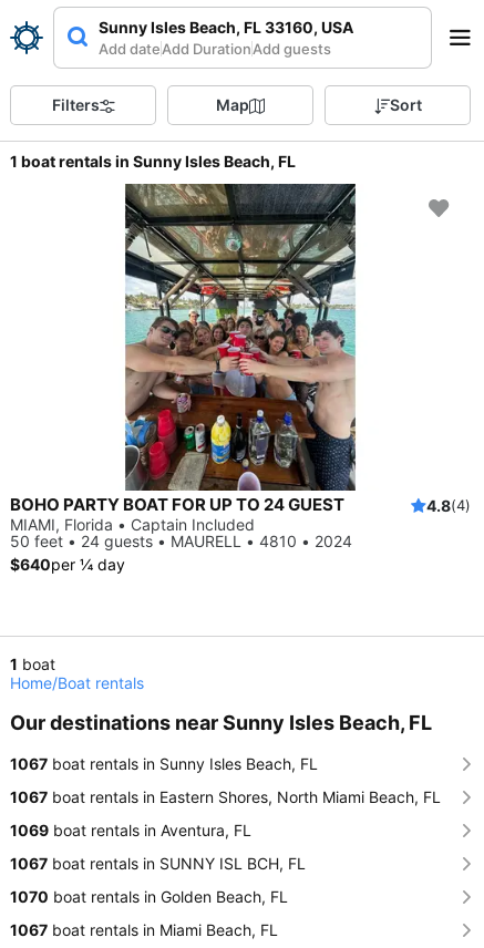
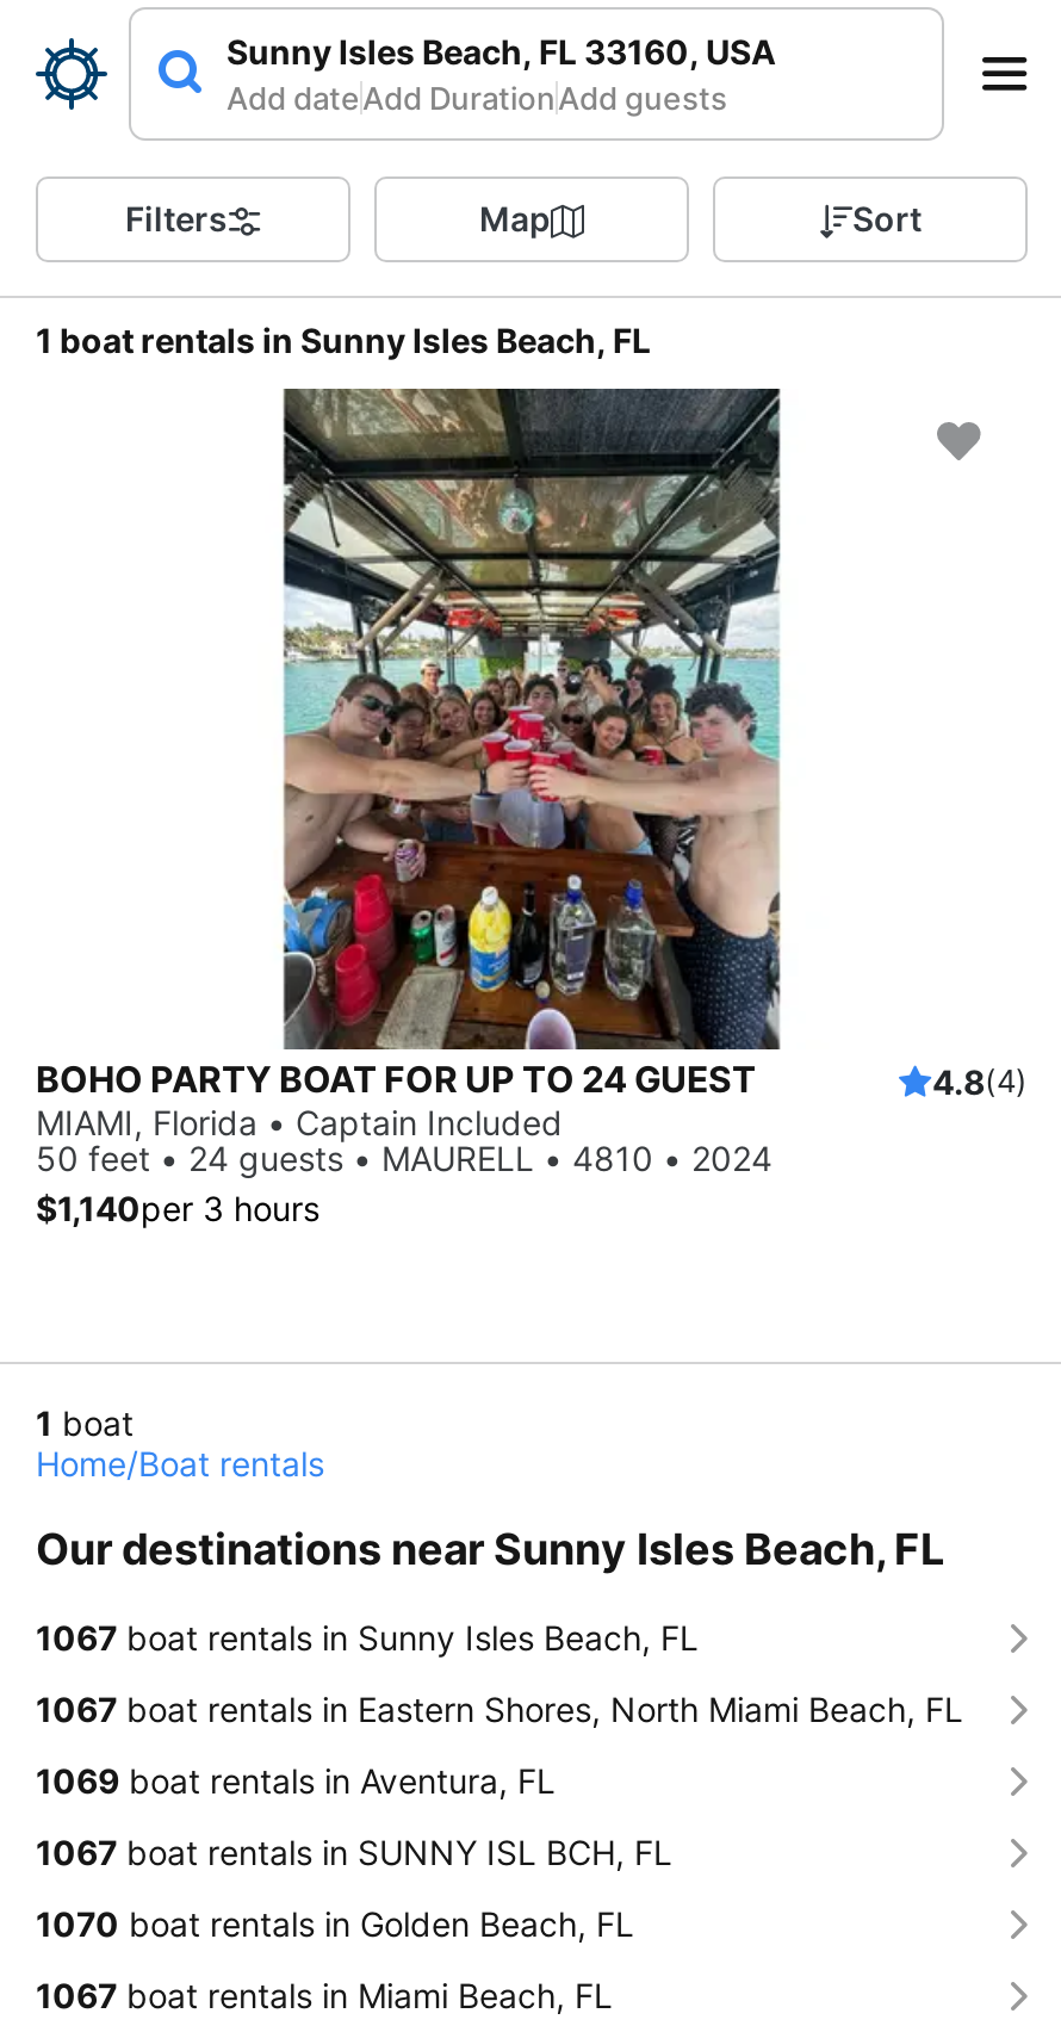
[10,555,125,574] $640per ¼ day -> [36,1188,319,1228] $1,140per 3 hours

